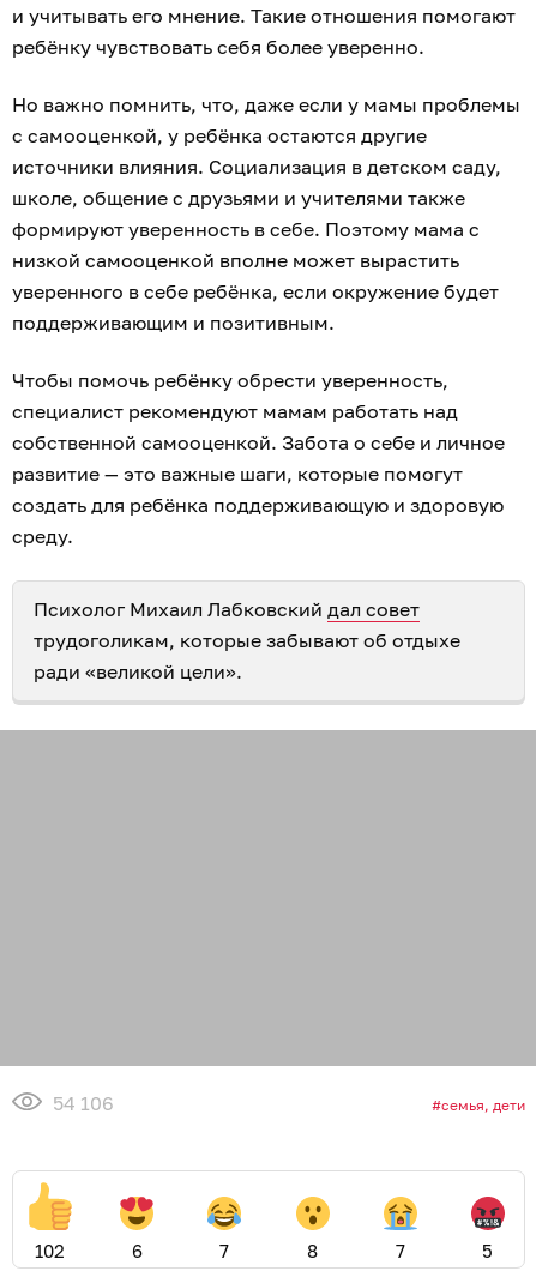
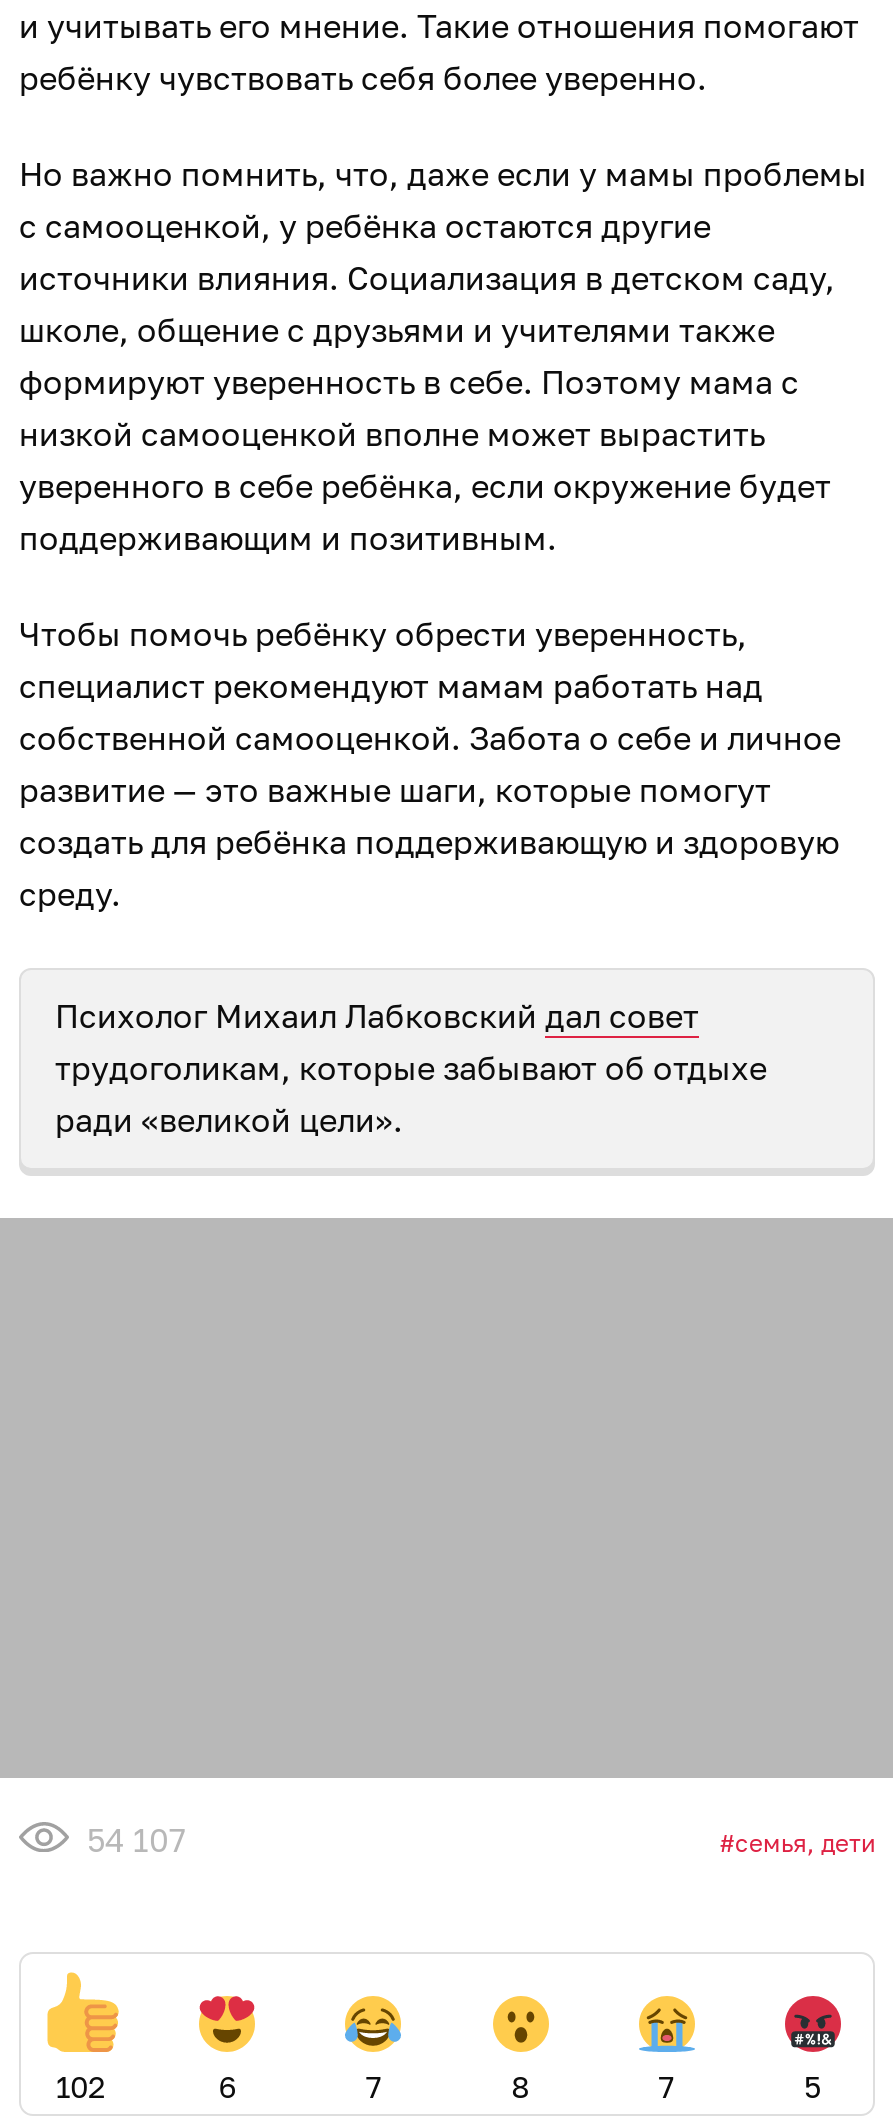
[48,1091,114,1115] 54 106 -> [79,1820,185,1860] 54 107

